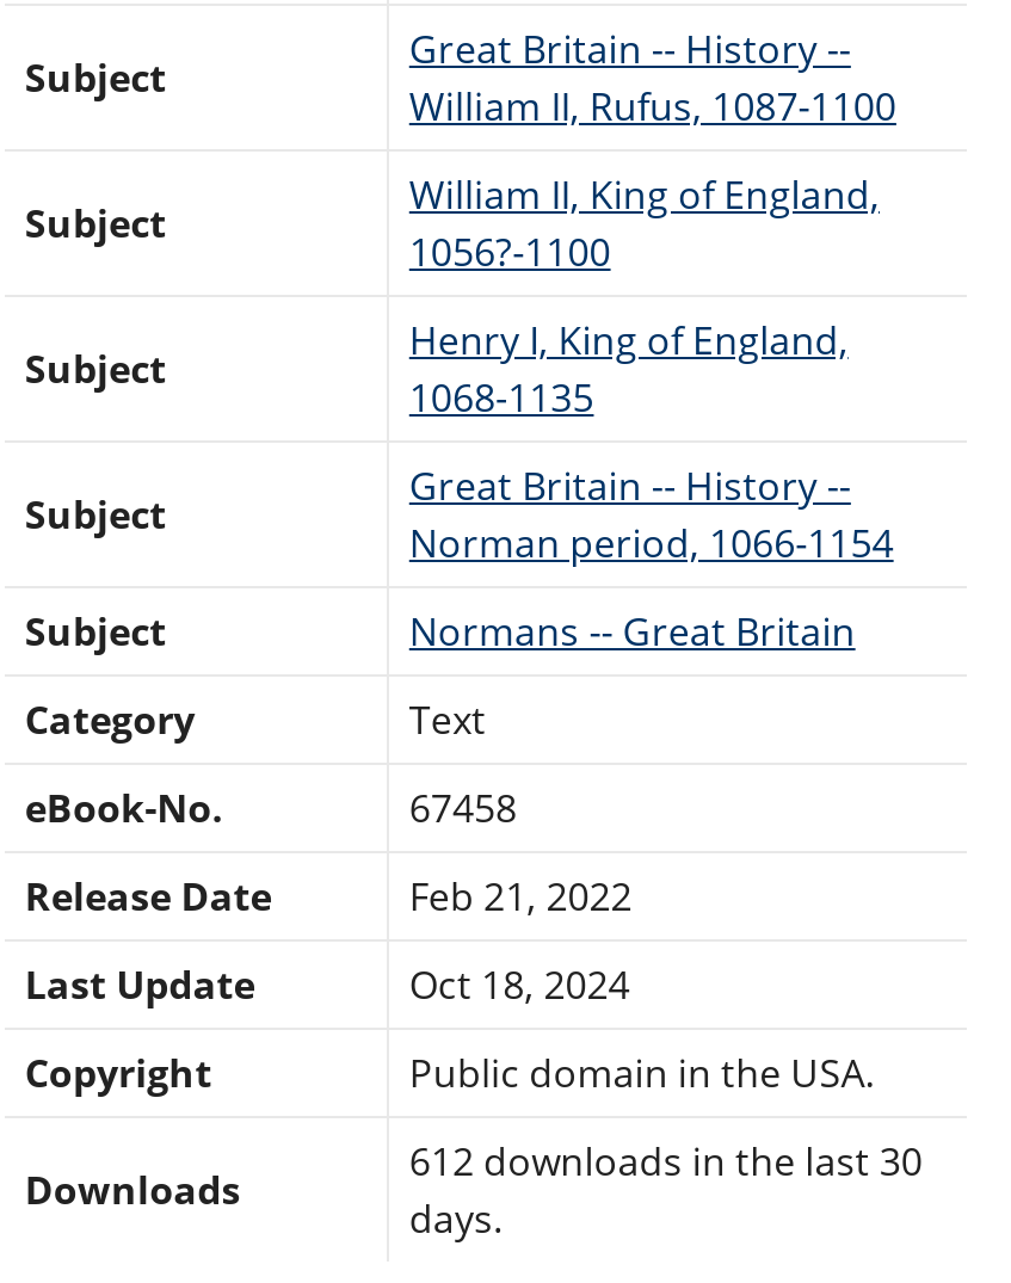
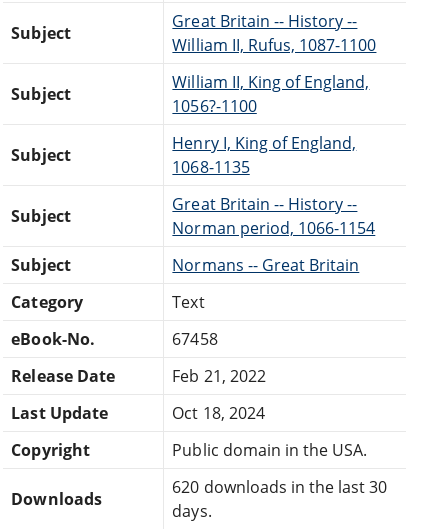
[409,1134,923,1187] 612 downloads in the last 30 -> [172,476,387,498] 620 downloads in the last 30

